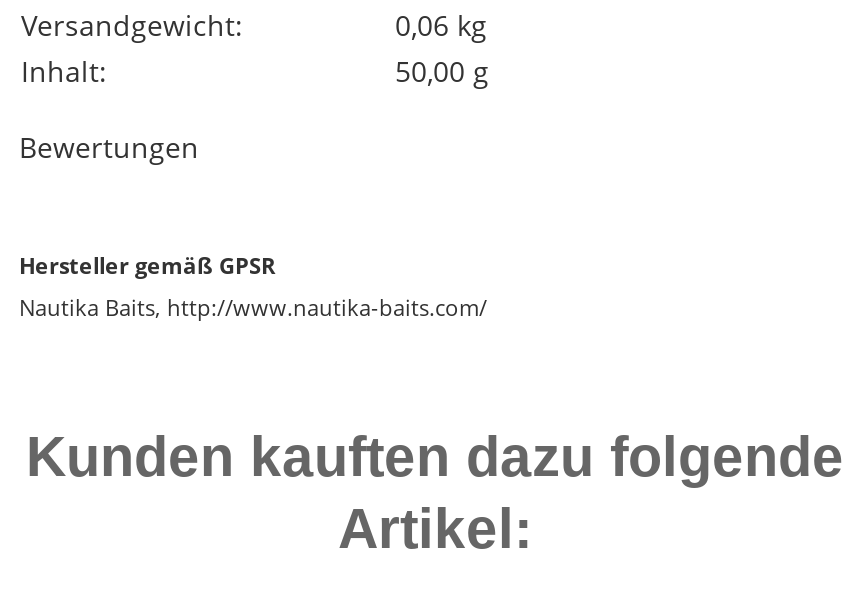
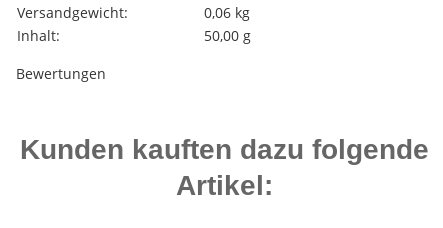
[19,250,487,322] Hersteller gemäß GPSR | Nautika Baits, http://www.nautika-baits.com/ -> none

